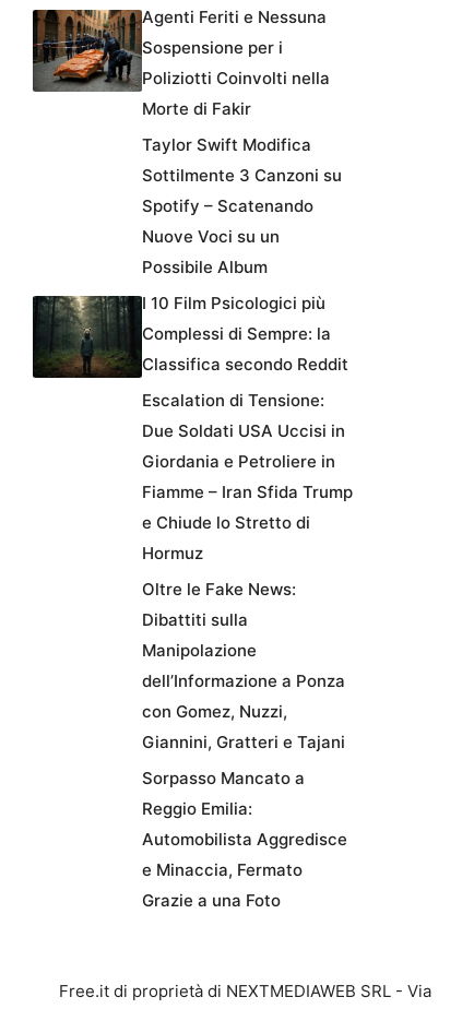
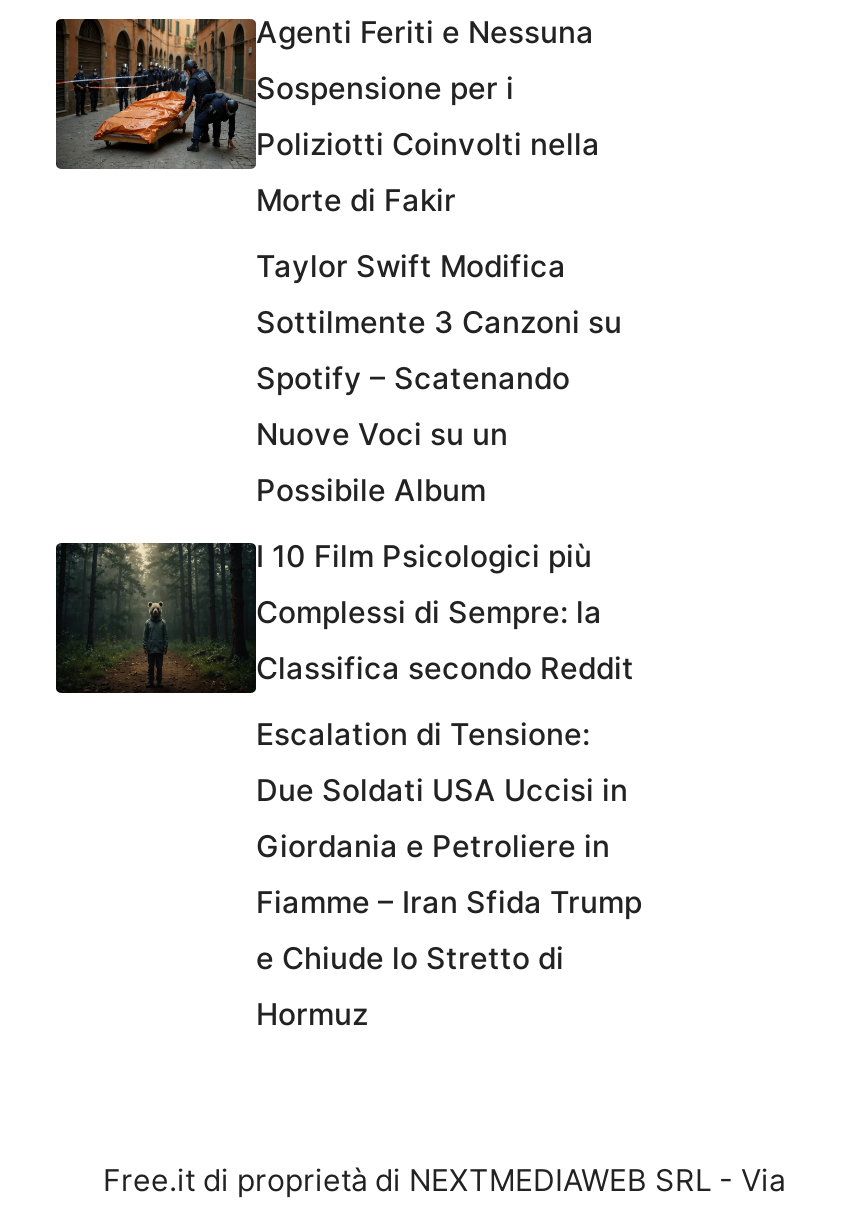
[142,579,347,911] Oltre le Fake News: | Dibattiti sulla | Manipolazione | dell’Informazione a Ponza | con Gomez, Nuzzi, | Giannini, Gratteri e Tajani | Sorpasso Mancato a | Reggio Emilia: | Automobilista Aggredisce | e Minaccia, Fermato | Grazie a una Foto -> none

